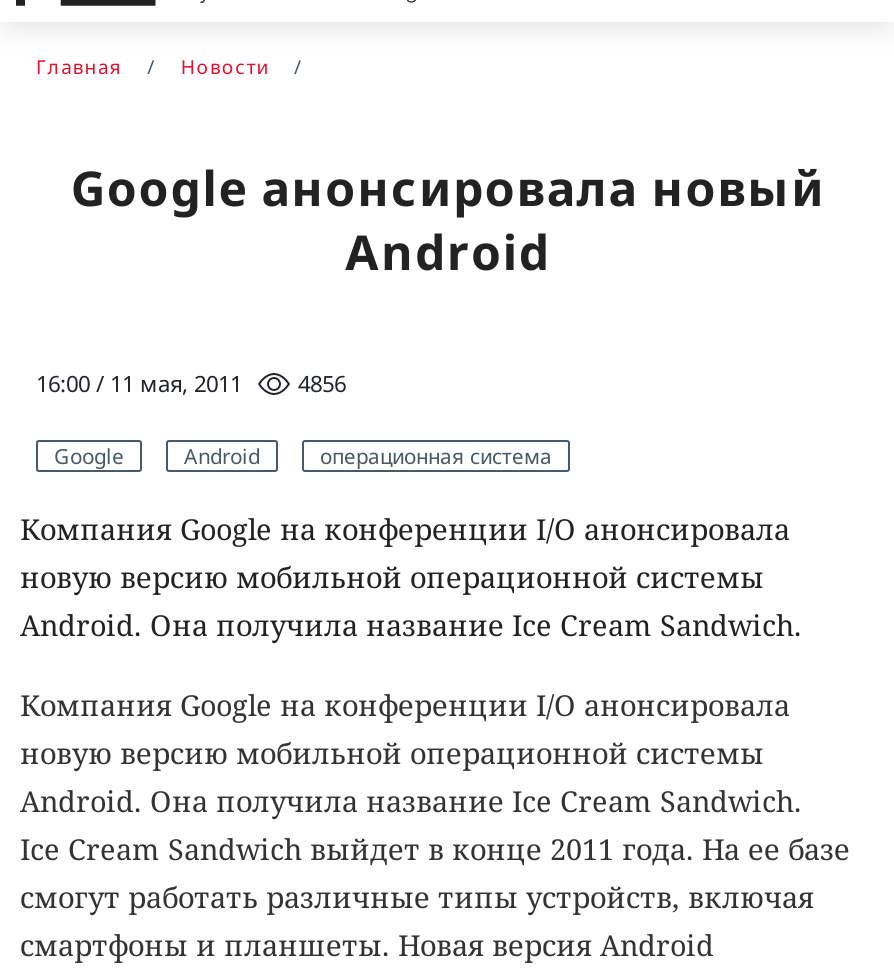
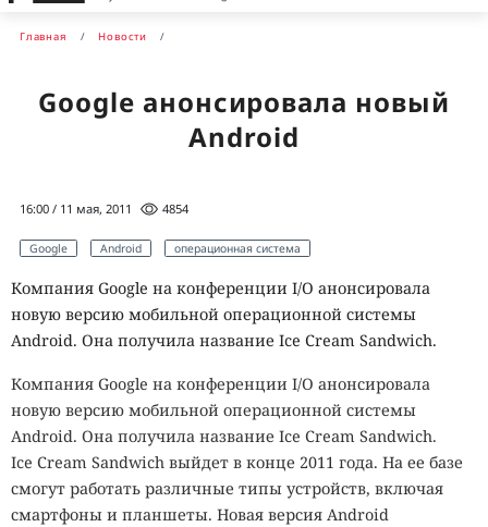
[36,367,346,397] 16:00 / 11 мая, 2011 4856 -> [20,200,188,216] 16:00 / 11 мая, 2011 4854

